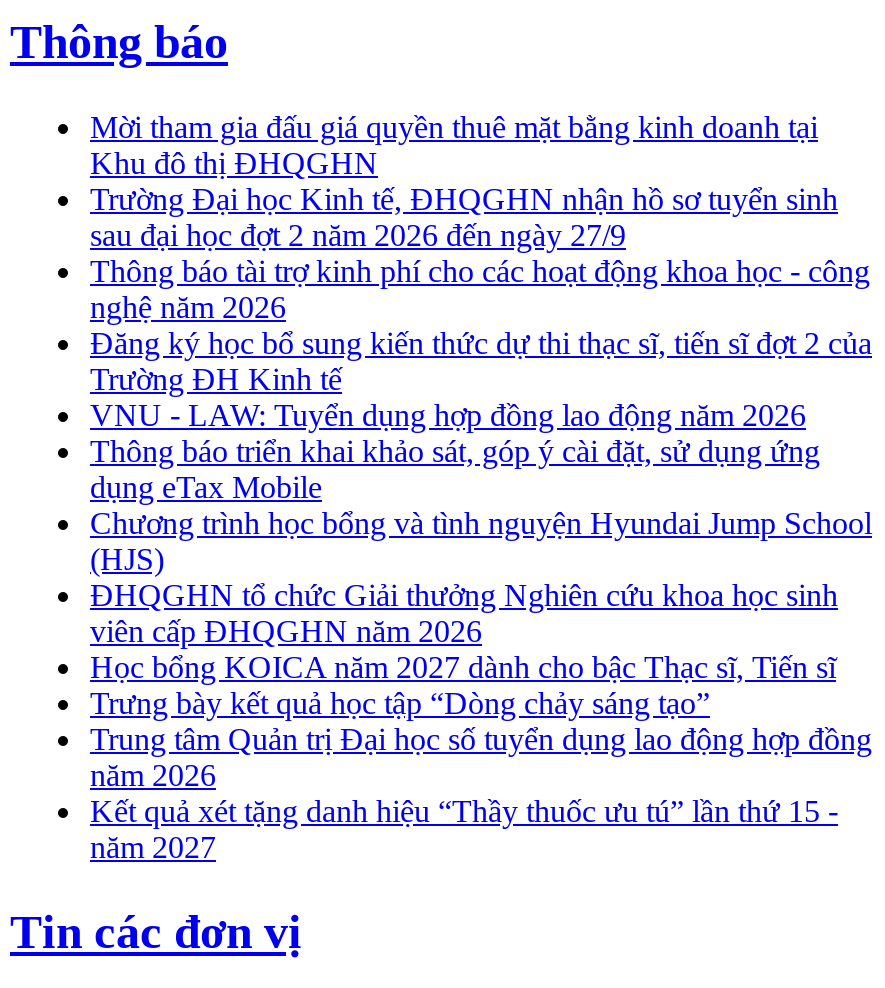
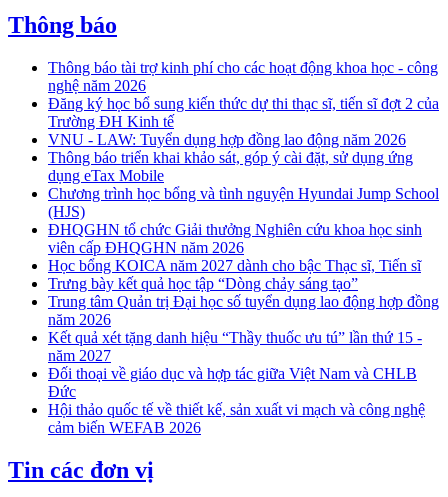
[90,110,838,252] Mời tham gia đấu giá quyền thuê mặt bằng kinh doanh tại | Khu đô thị ĐHQGHN | Trường Đại học Kinh tế, ĐHQGHN nhận hồ sơ tuyển sinh | sau đại học đợt 2 năm 2026 đến ngày 27/9 -> none
moved [90,254,872,864] -> [48,59,439,364]: Thông báo tài trợ kinh phí cho các hoạt động khoa học - công | nghệ năm 2026 | Đăng ký học bổ sung kiến thức dự thi thạc sĩ, tiến sĩ đợt 2 của | ... | Kết quả xét tặng danh hiệu “Thầy thuốc ưu tú” lần thứ 15 - | năm 2027
none -> [48,365,425,436] Đối thoại về giáo dục và hợp tác giữa Việt Nam và CHLB | Đức | Hội thảo quốc tế về thiết kế, sản xuất vi mạch và công nghệ | cảm biến WEFAB 2026

